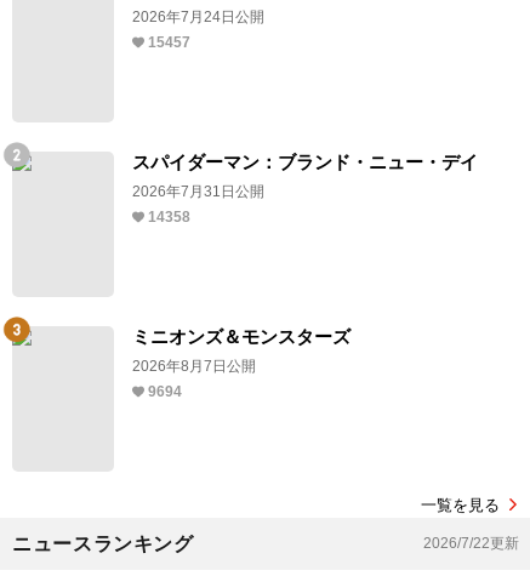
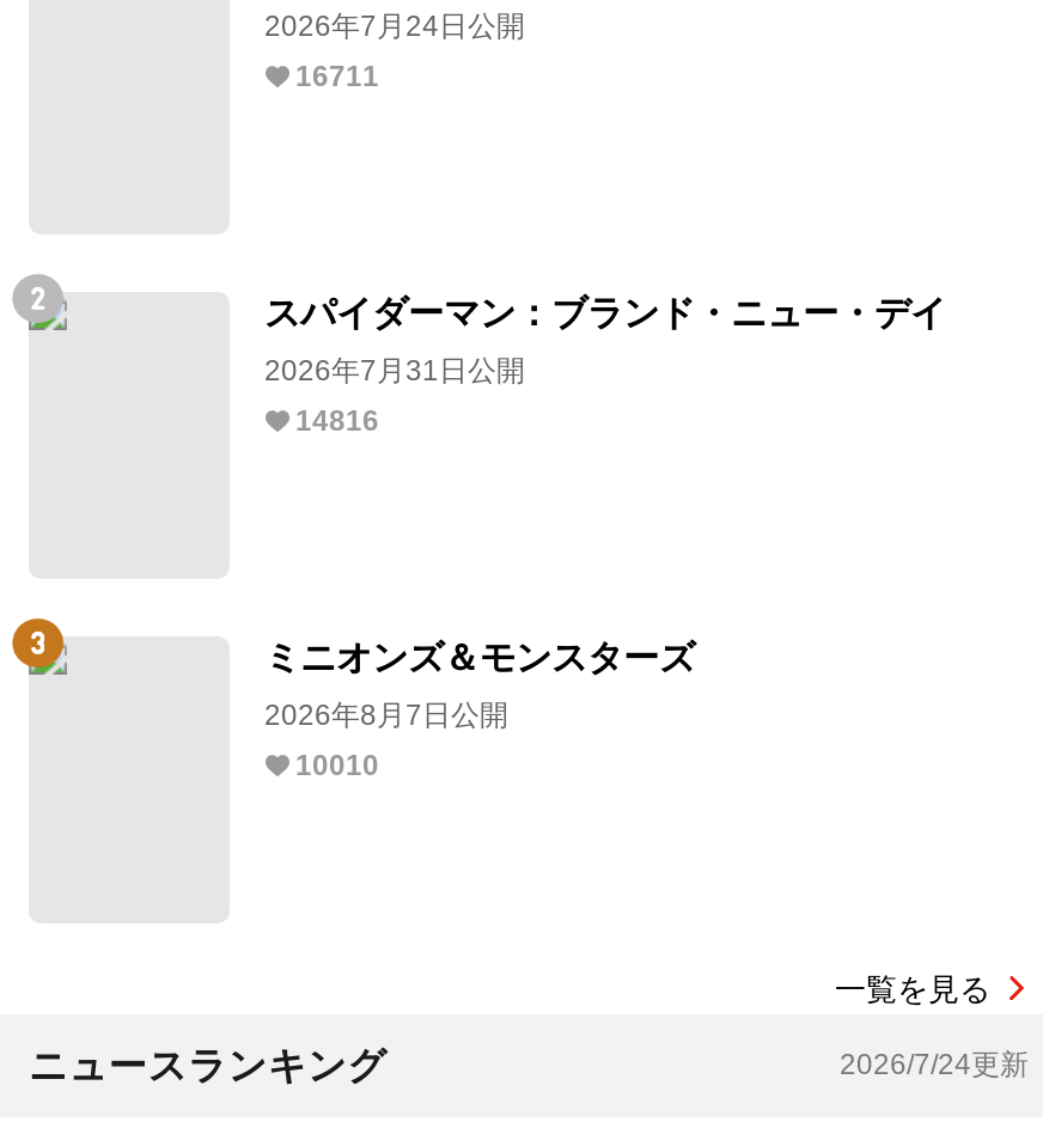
[147,34,190,51] 15457 -> [295,61,379,94] 16711
[147,209,190,226] 14358 -> [295,405,379,439] 14816
[147,384,181,401] 9694 -> [295,750,379,783] 10010
[423,535,519,552] 2026/7/22更新 -> [840,1049,1029,1082] 2026/7/24更新

